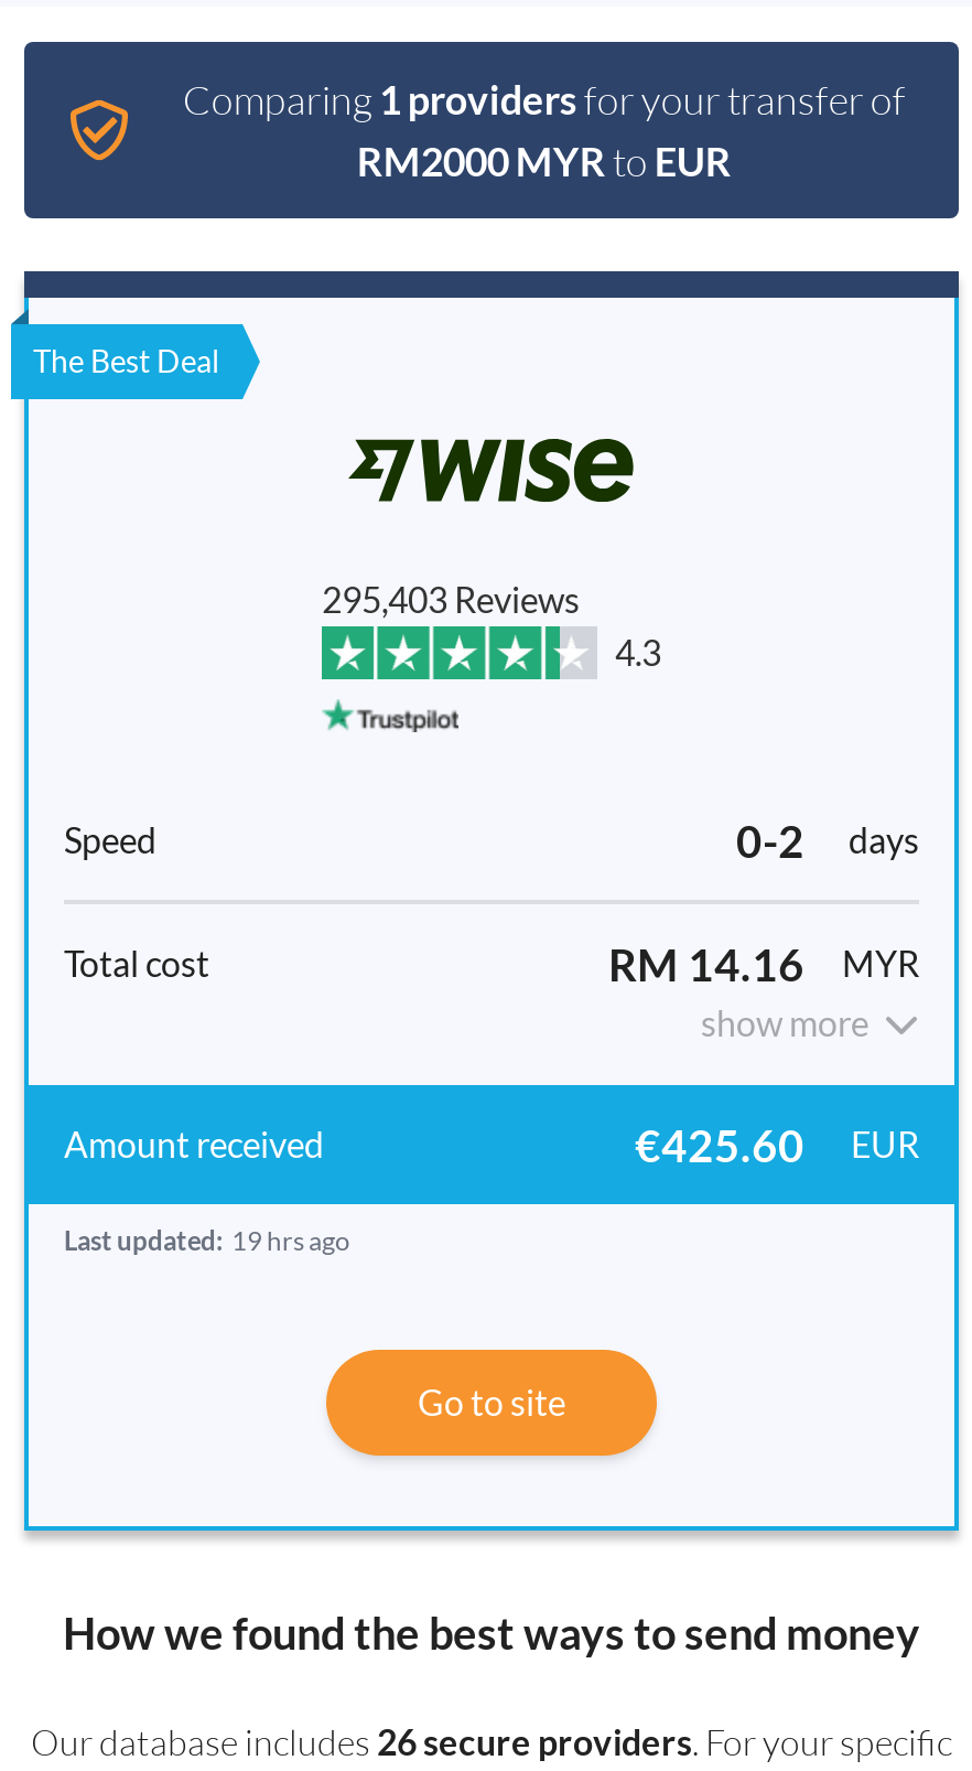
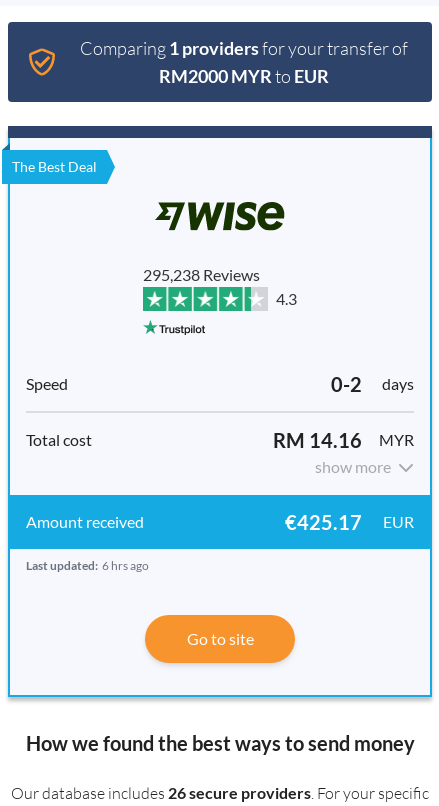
[322,578,580,620] 295,403 Reviews -> [143,265,260,284] 295,238 Reviews
[635,1118,919,1171] €425.60 EUR -> [285,510,414,534] €425.17 EUR
[64,1224,350,1257] Last updated: 19 hrs ago -> [26,558,149,573] Last updated: 6 hrs ago

